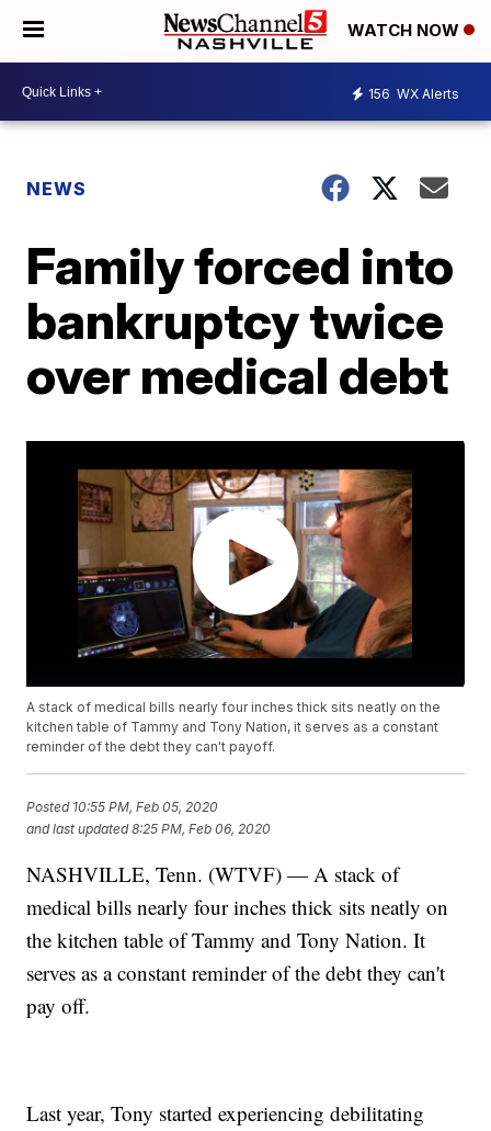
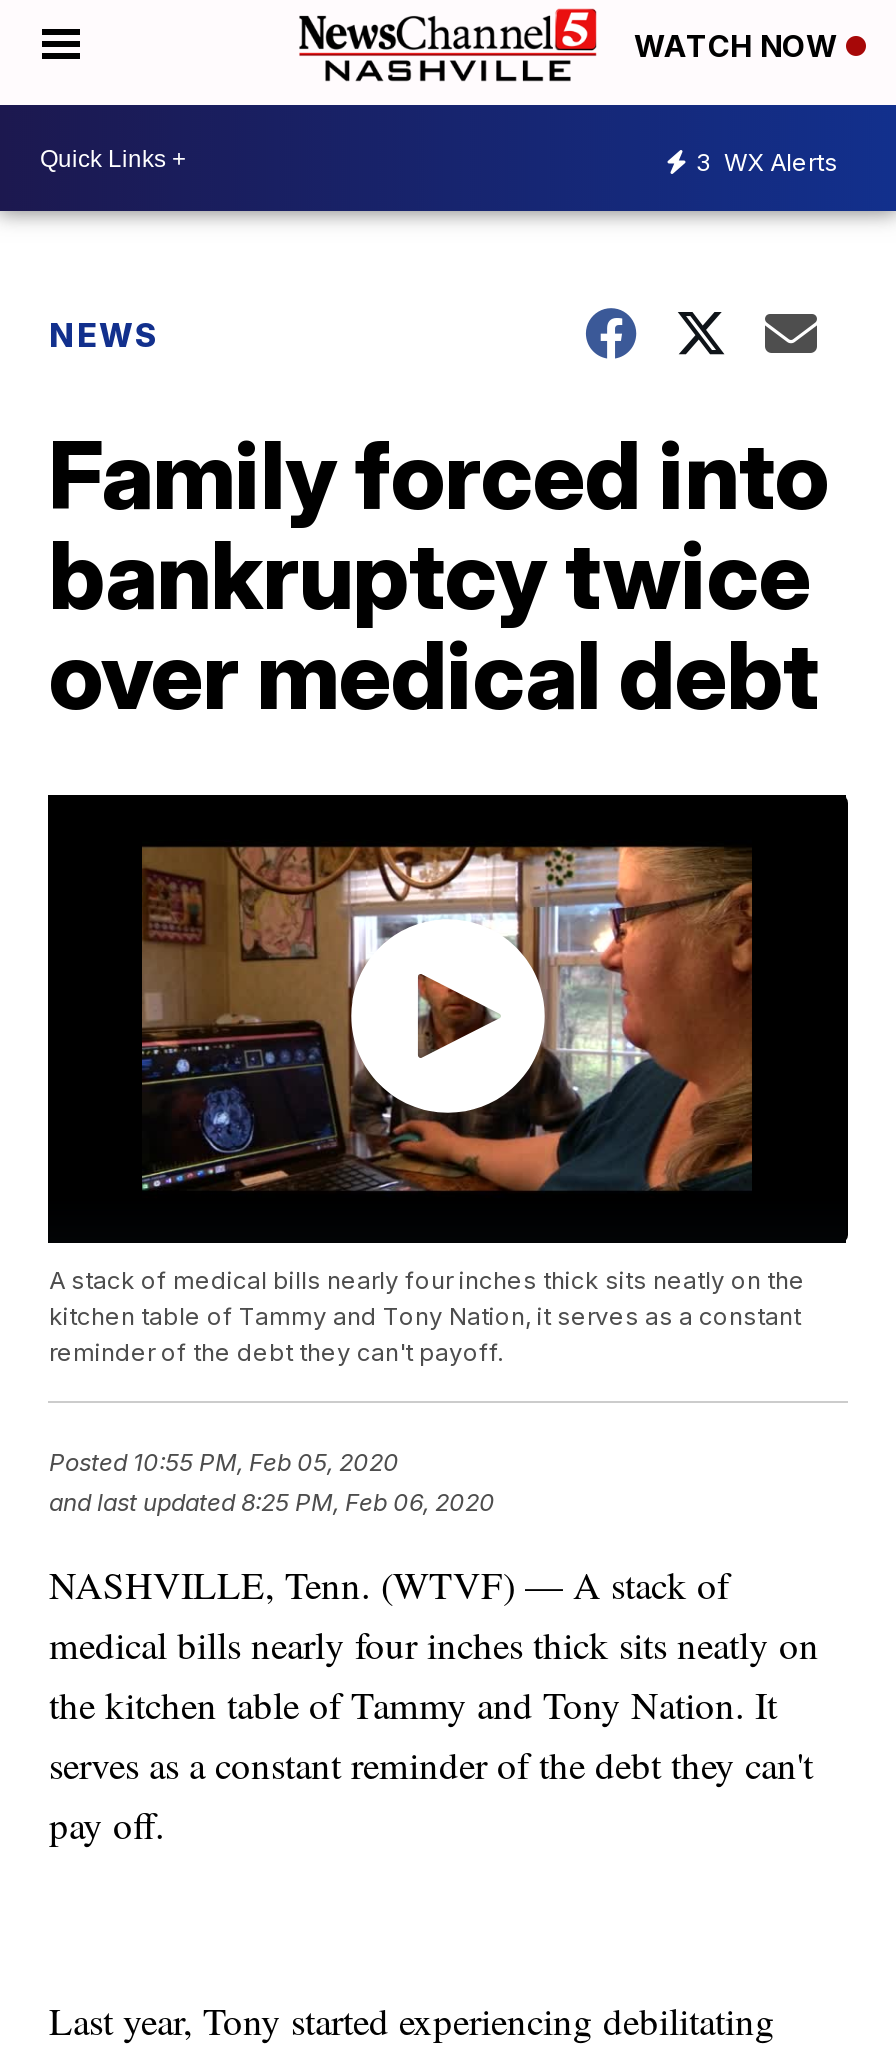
[368,85,459,101] 156 WX Alerts -> [696,146,838,176] 3 WX Alerts

